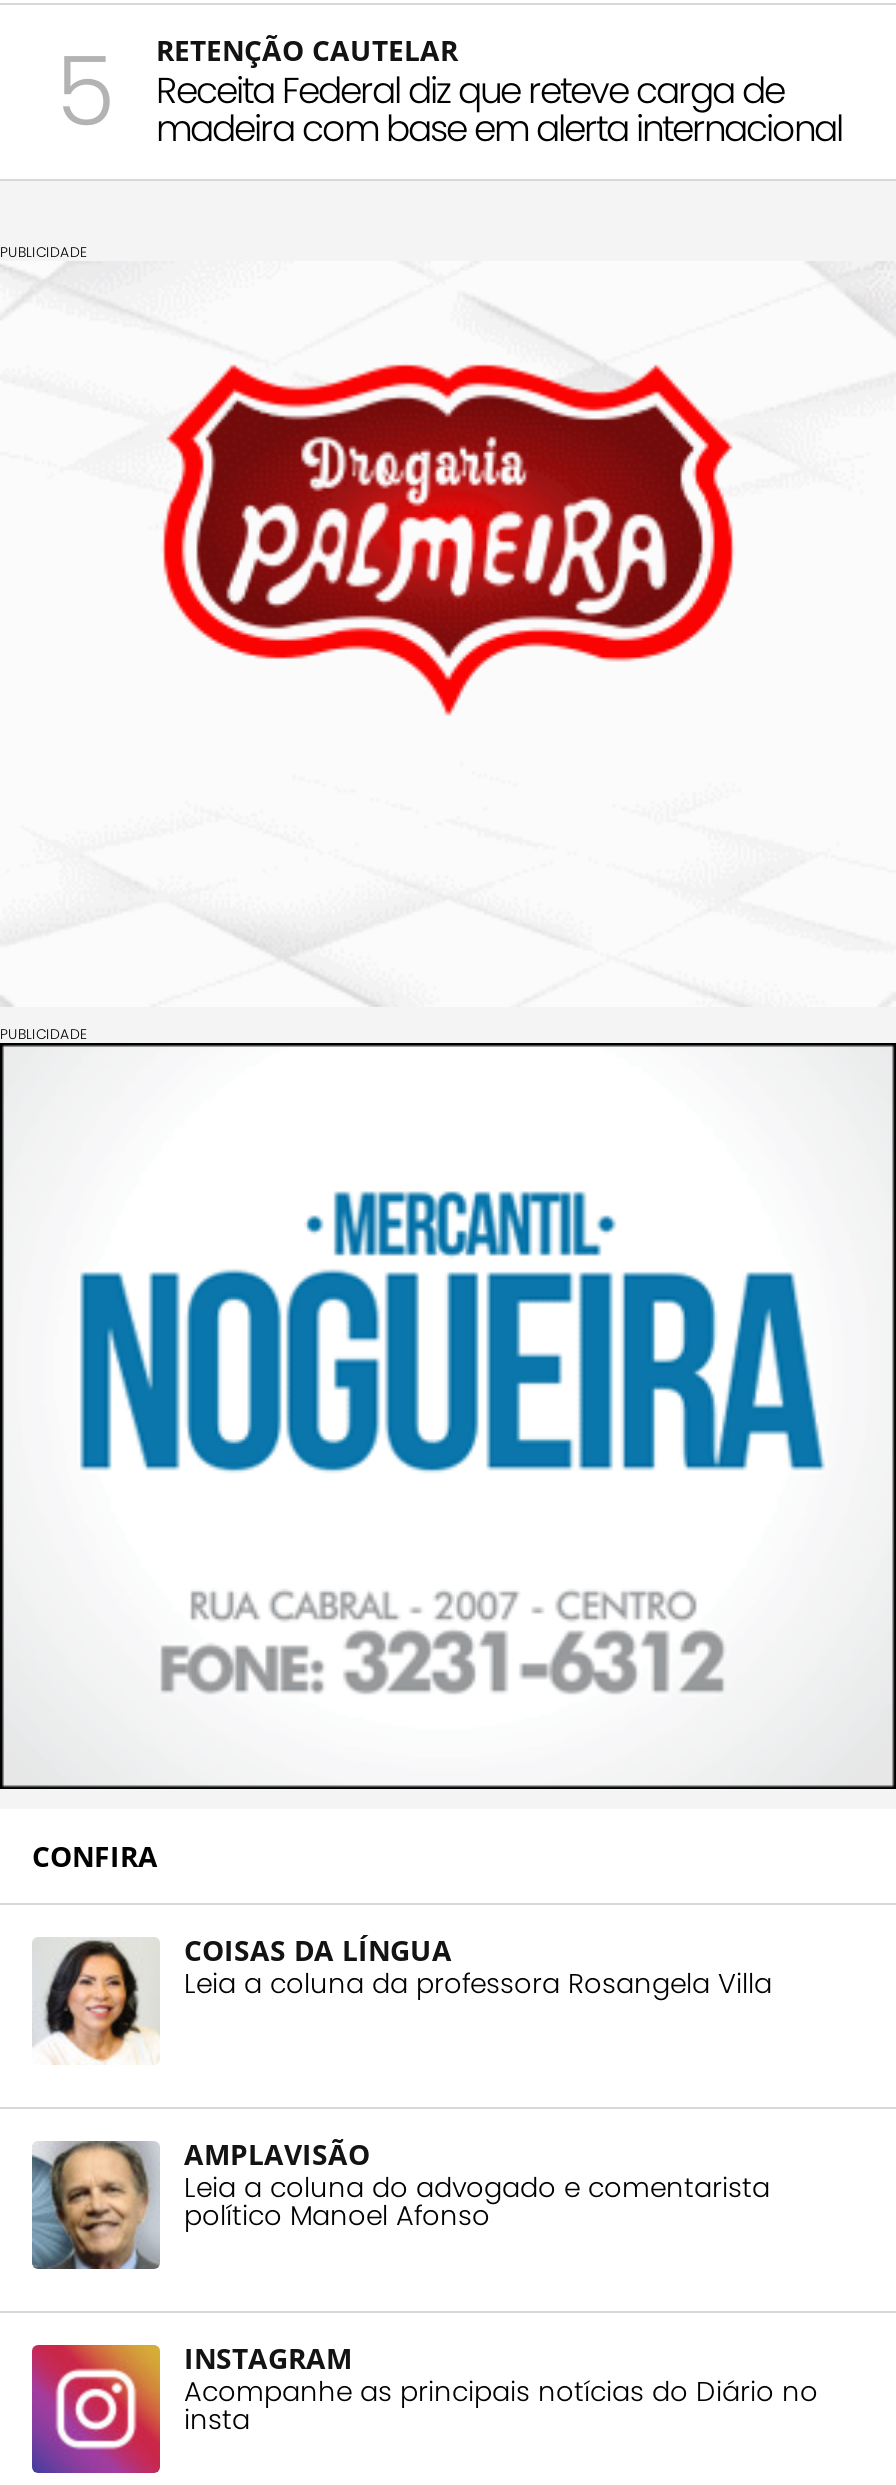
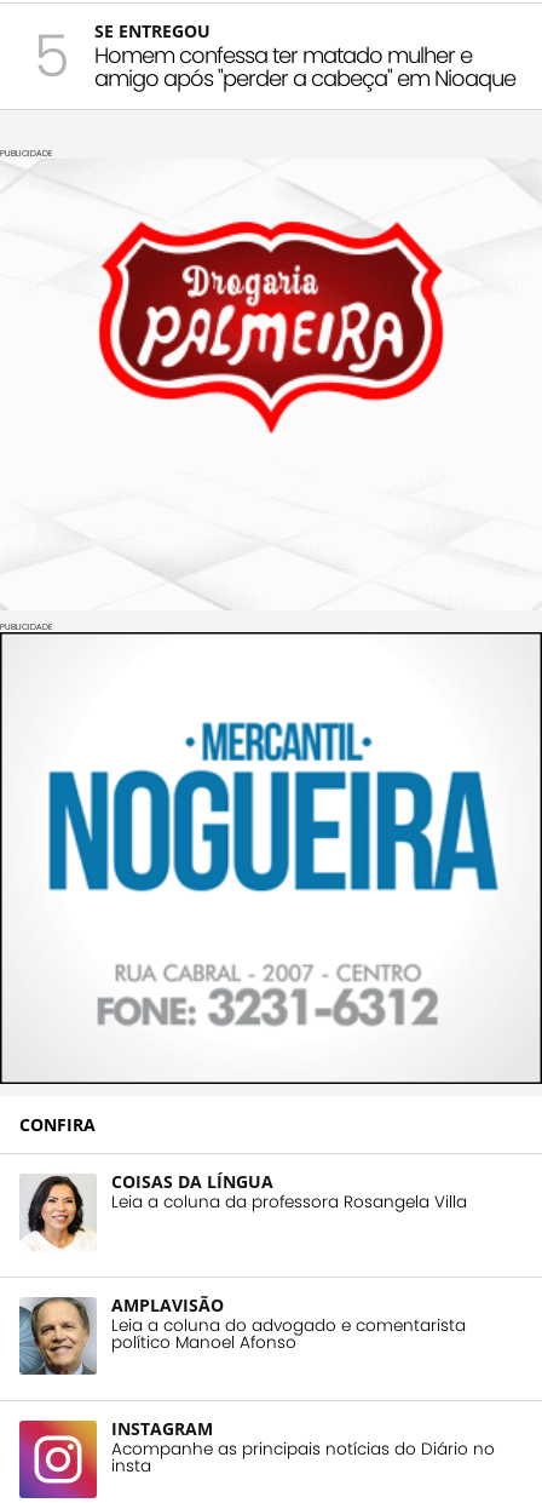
[156,30,842,152] RETENÇÃO CAUTELAR | Receita Federal diz que reteve carga de | madeira com base em alerta internacional -> [94,19,515,93] SE ENTREGOU | Homem confessa ter matado mulher e | amigo após "perder a cabeça" em Nioaque

